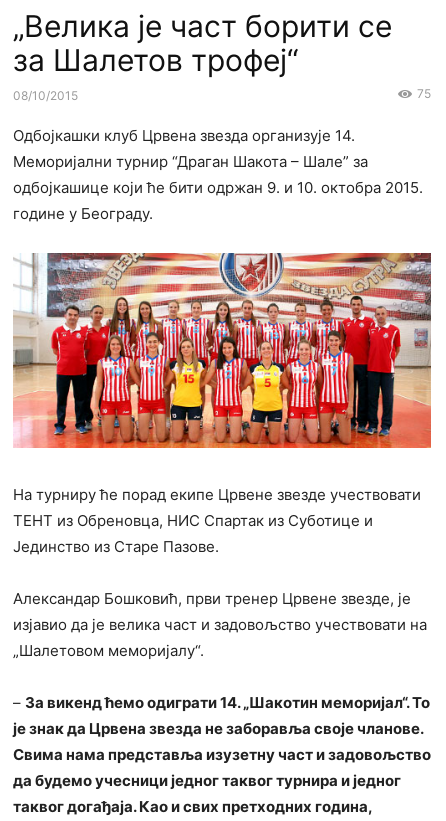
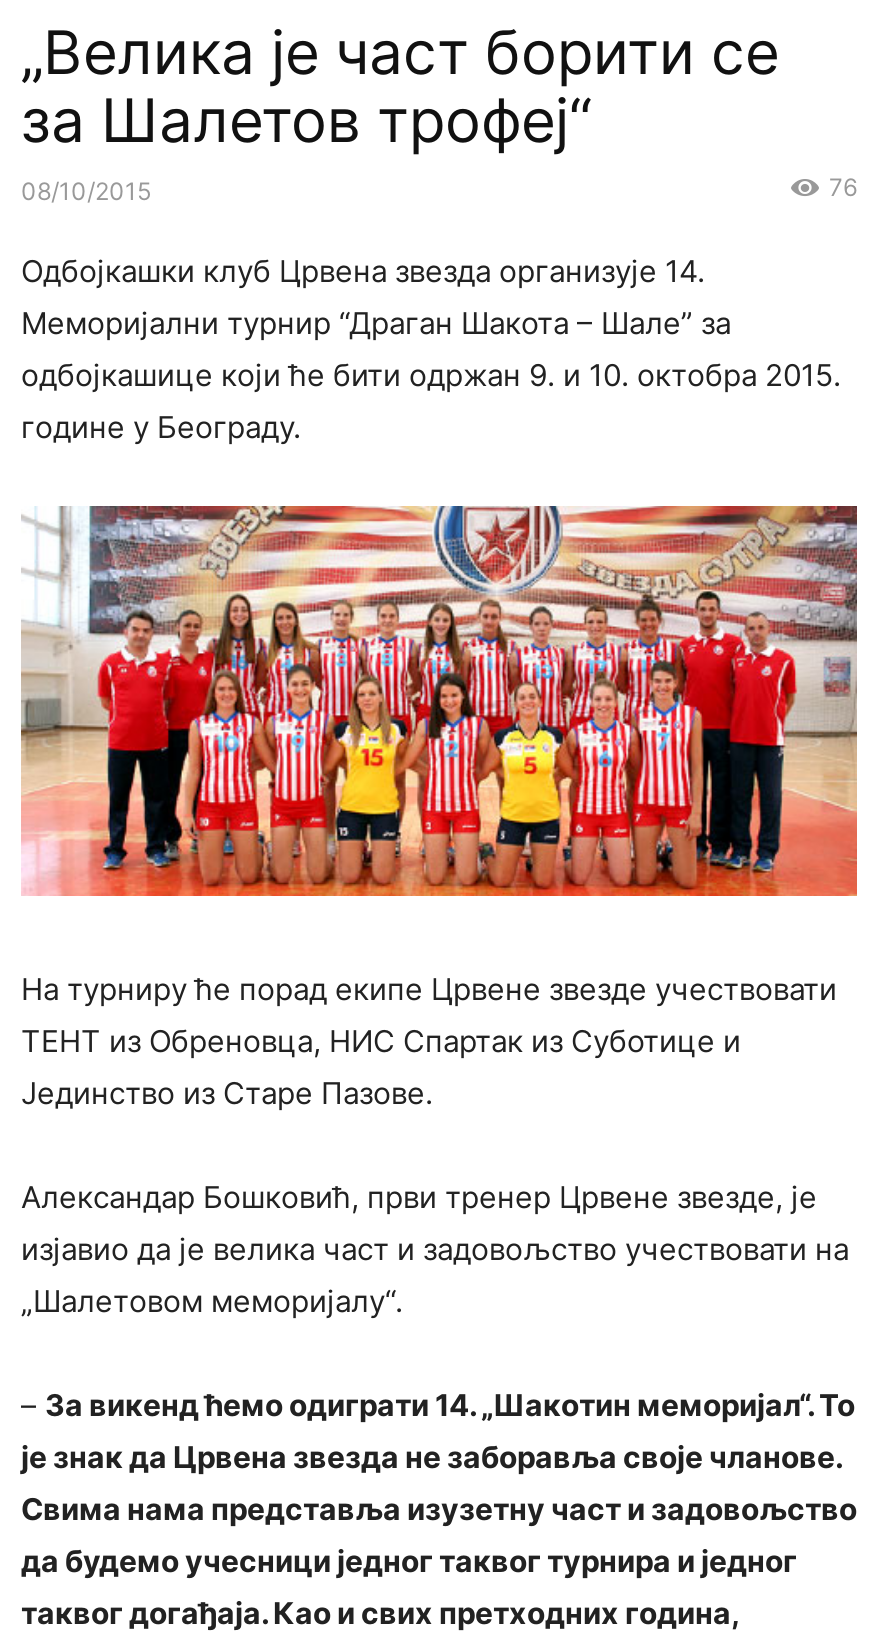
[417,86,431,101] 75 -> [829,172,857,202] 76

